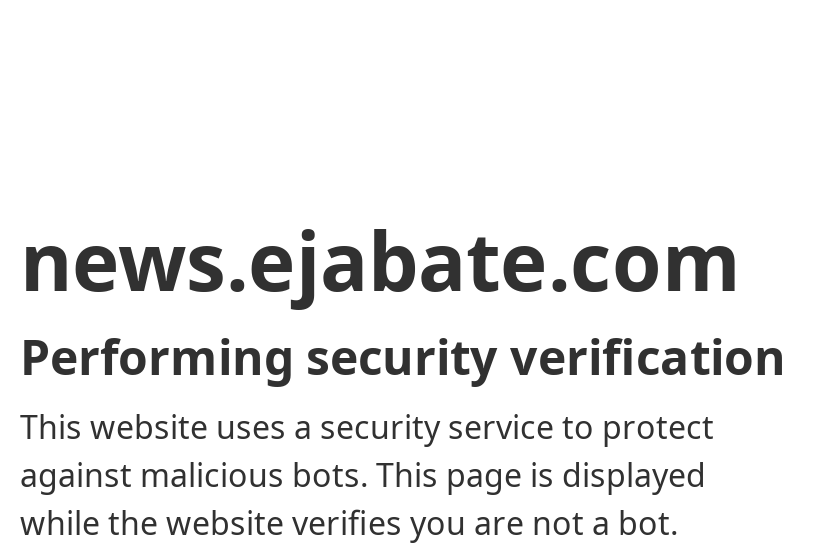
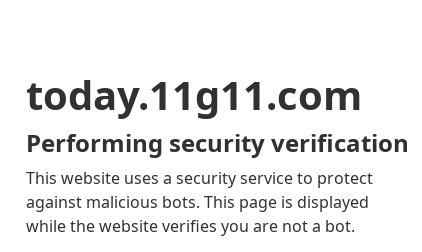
[20,205,740,315] news.ejabate.com -> [26,67,362,122] today.11g11.com

